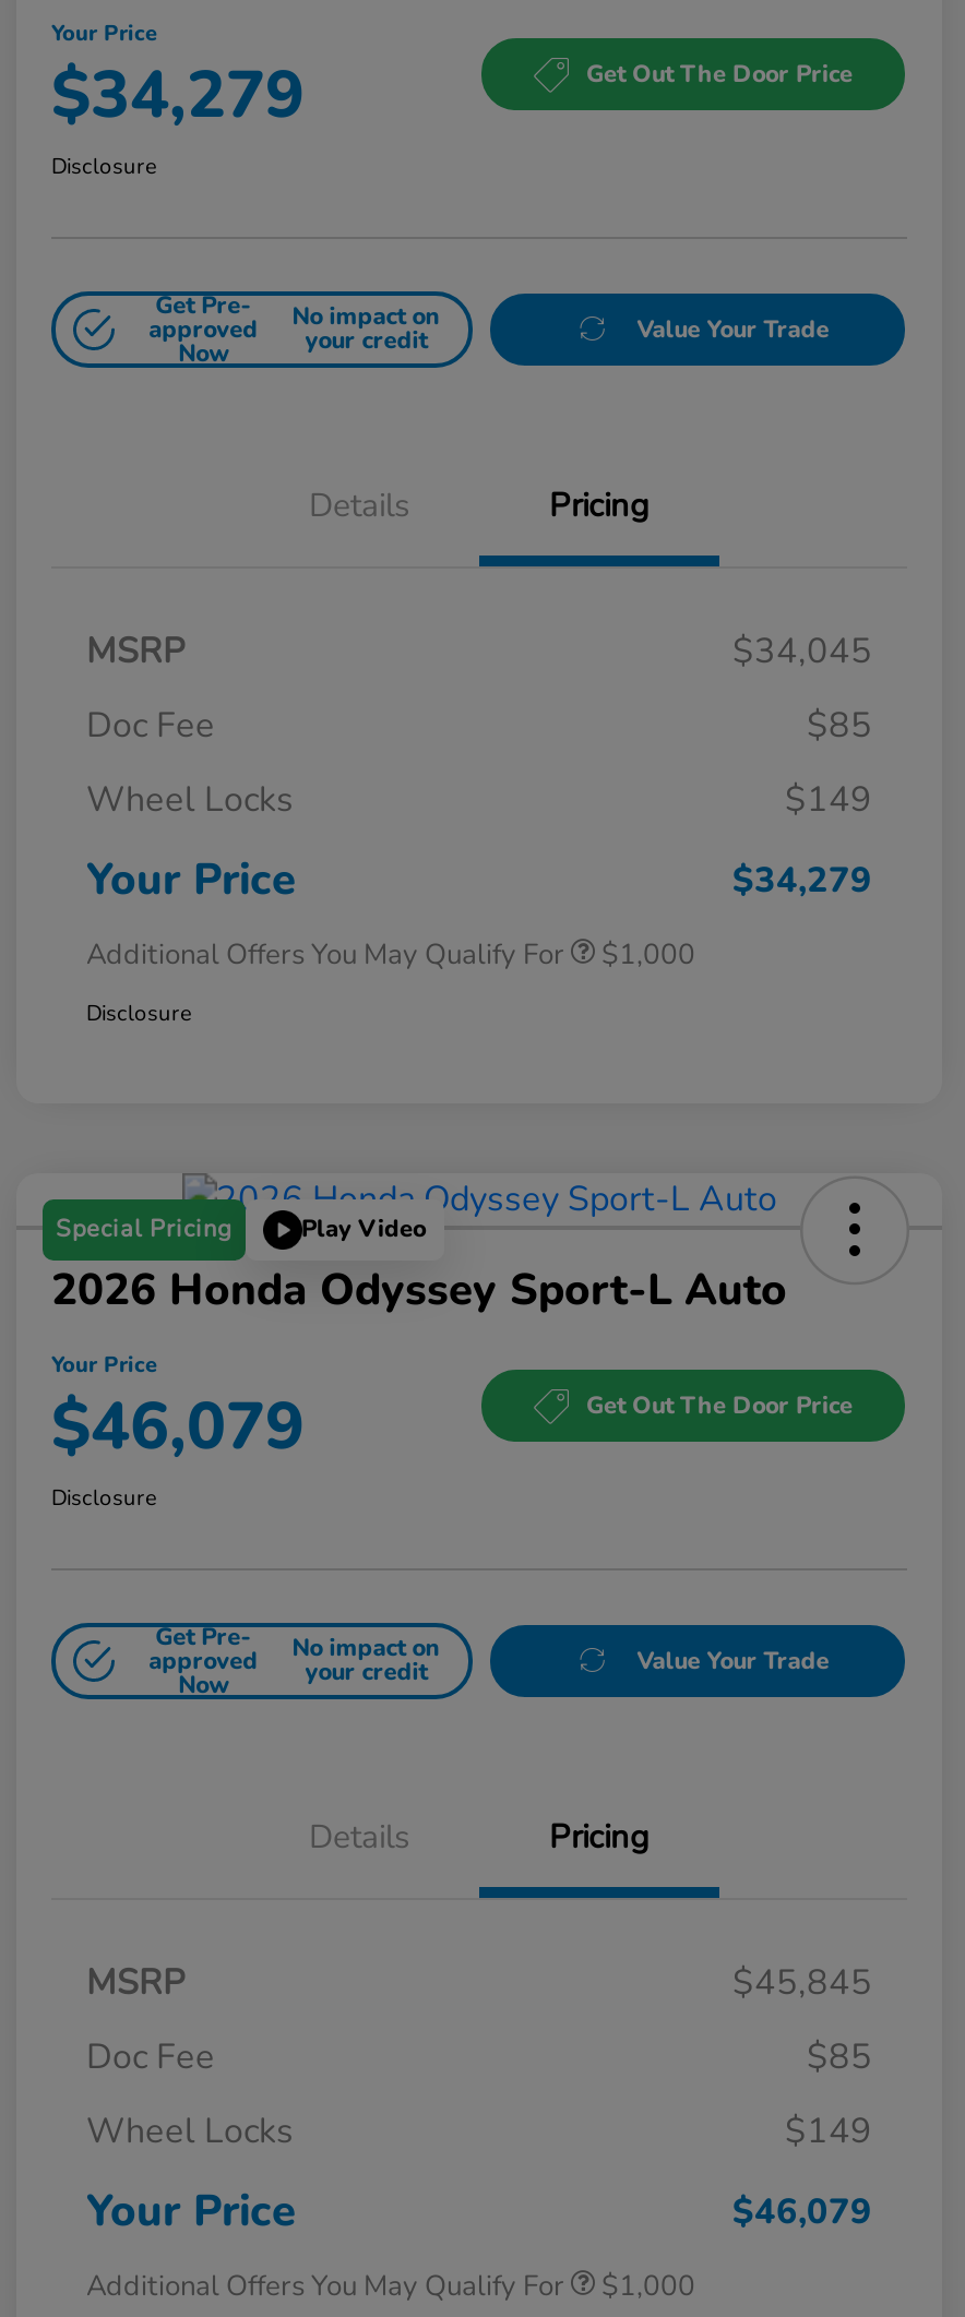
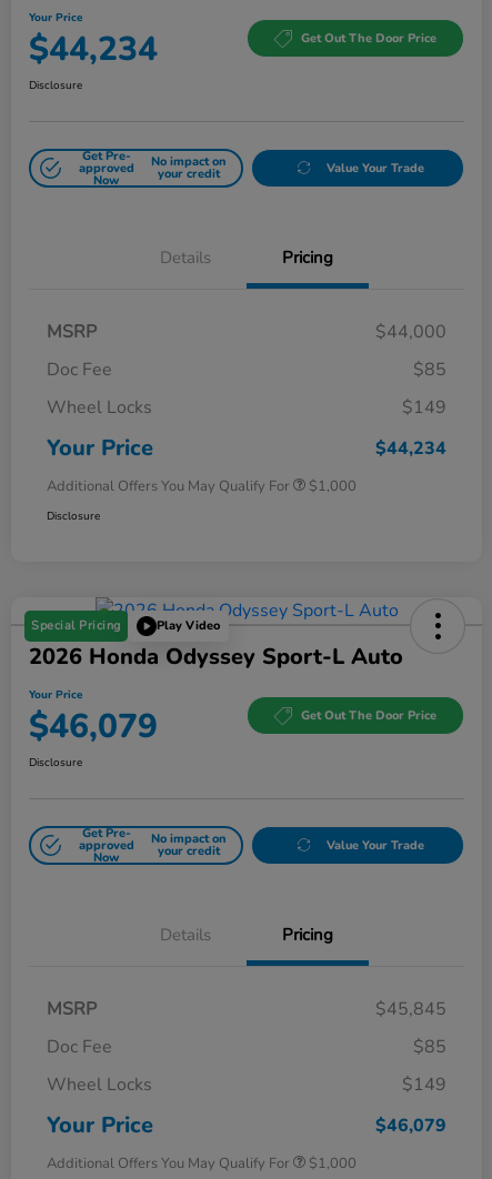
[51,51,305,140] $34,279 -> [29,26,158,72] $44,234
[732,627,872,675] $34,045 -> [375,320,446,344] $44,000
[732,856,872,904] $34,279 -> [375,436,446,460] $44,234

